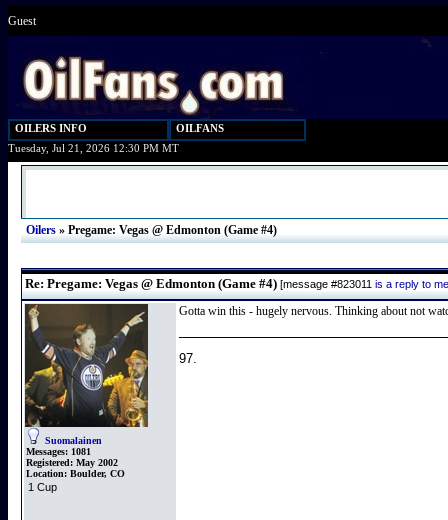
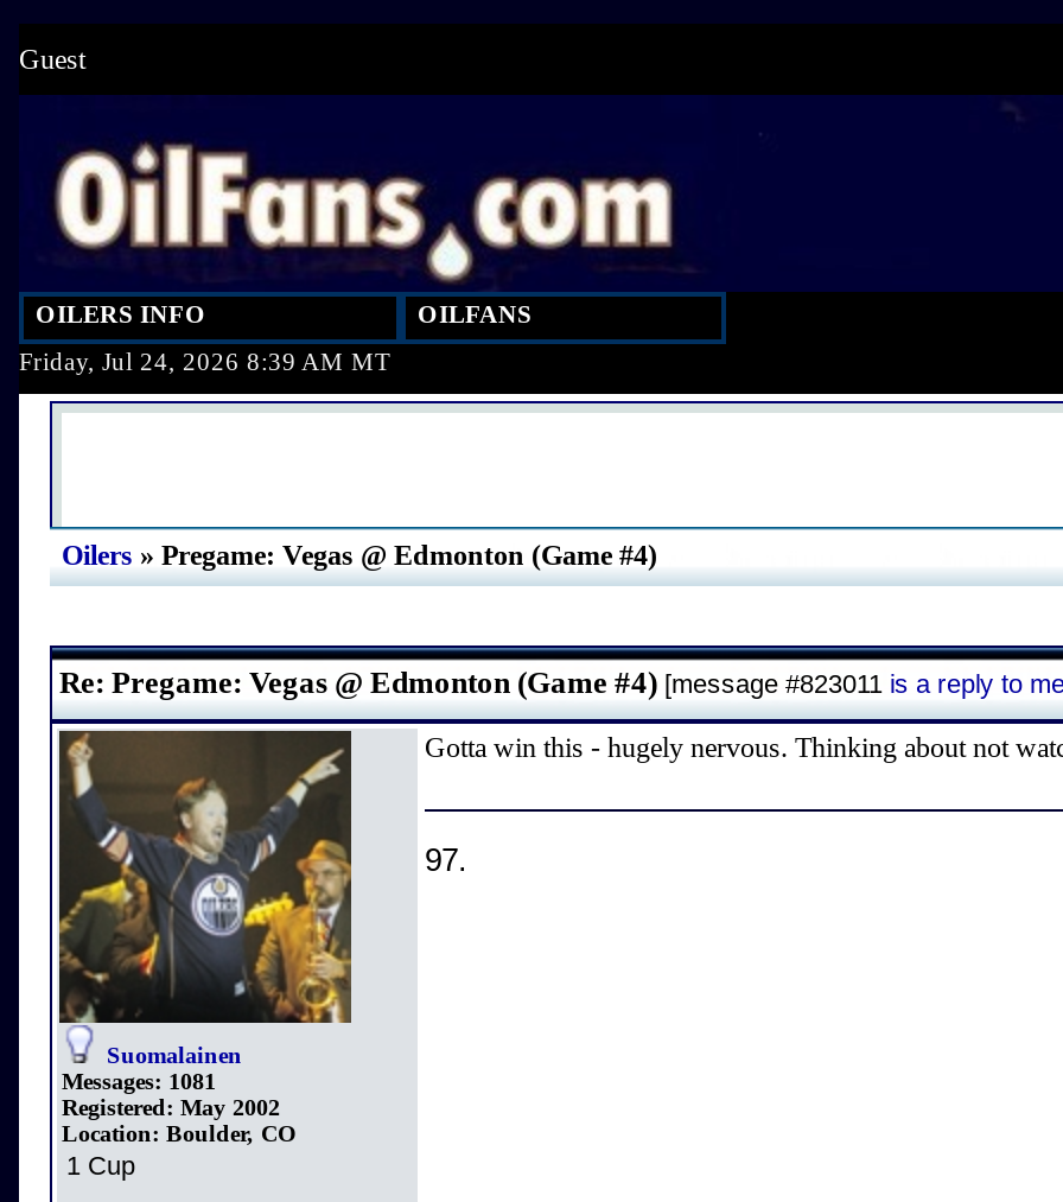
[8,143,179,154] Tuesday, Jul 21, 2026 12:30 PM MT -> [19,349,392,375] Friday, Jul 24, 2026 8:39 AM MT

